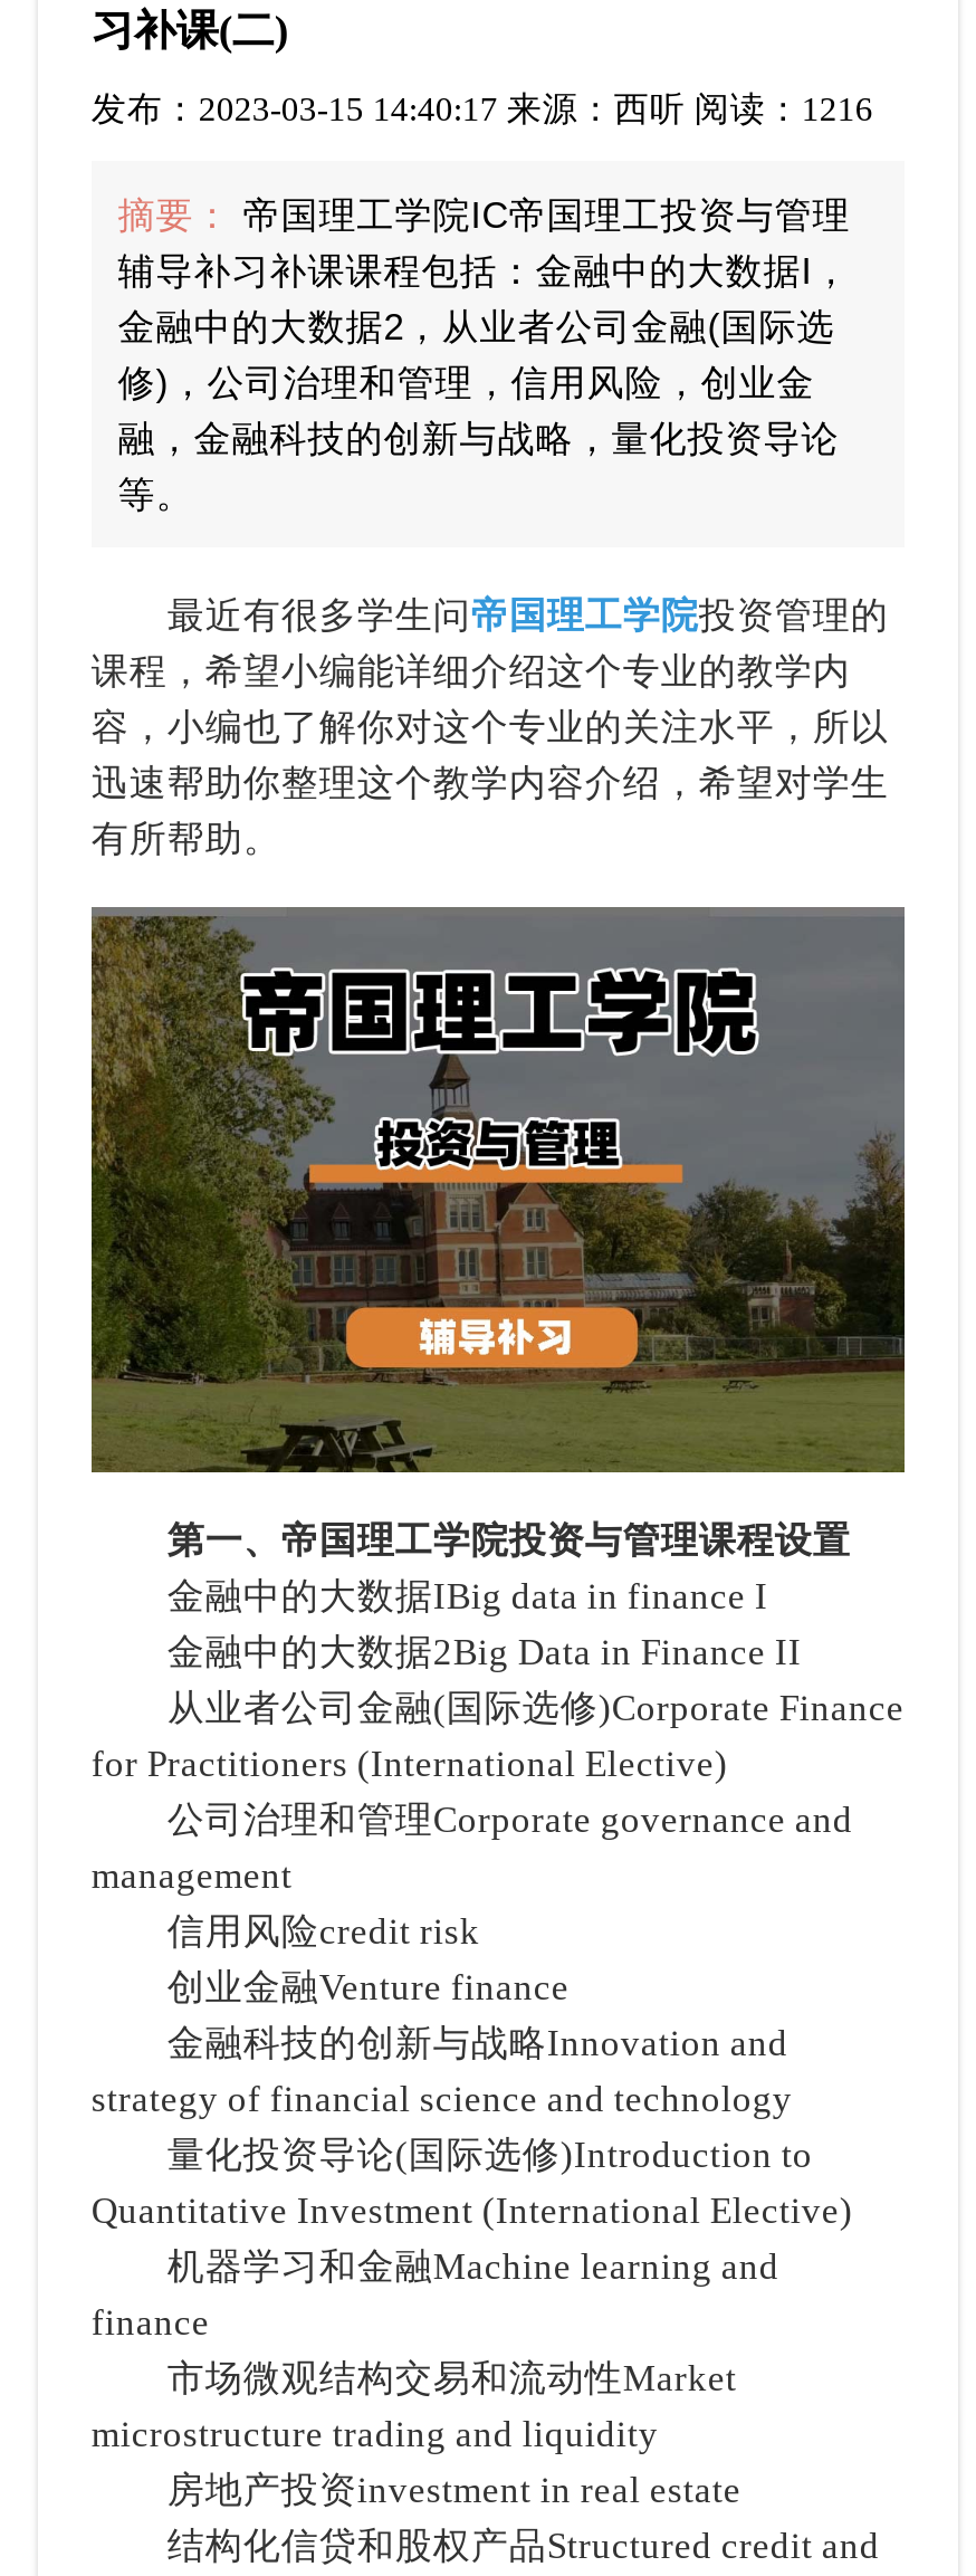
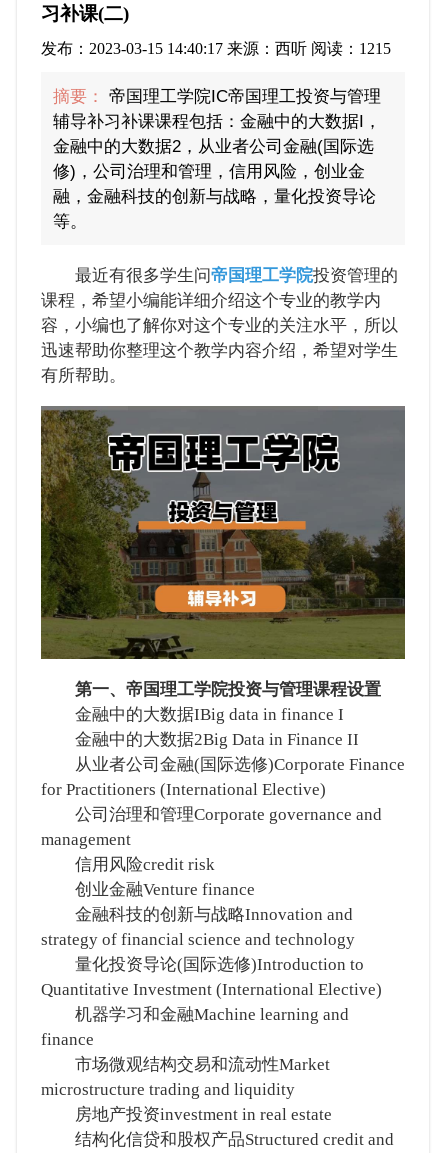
[91,89,873,127] 发布：2023-03-15 14:40:17 来源：西听 阅读：1216 -> [41,40,391,57] 发布：2023-03-15 14:40:17 来源：西听 阅读：1215

